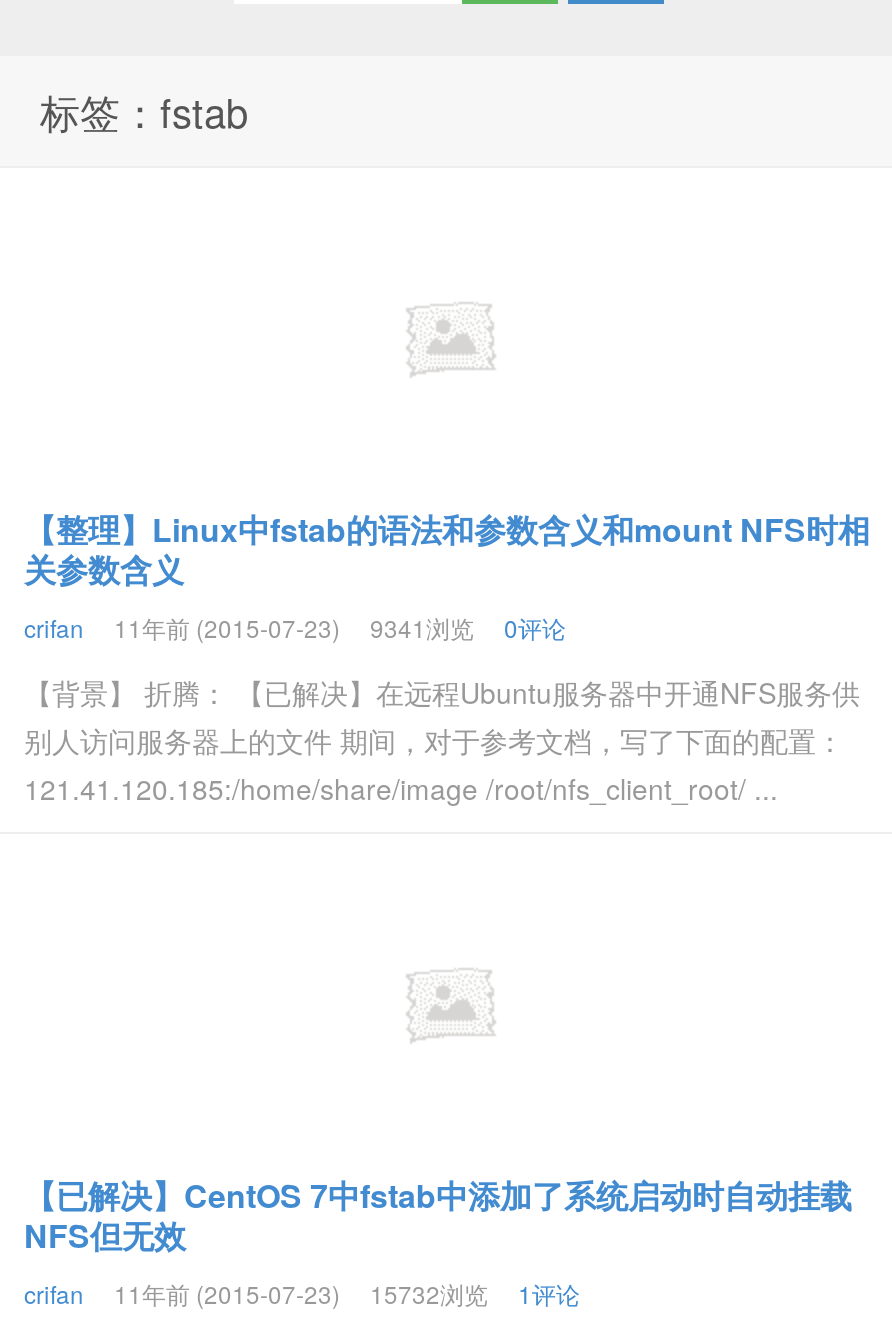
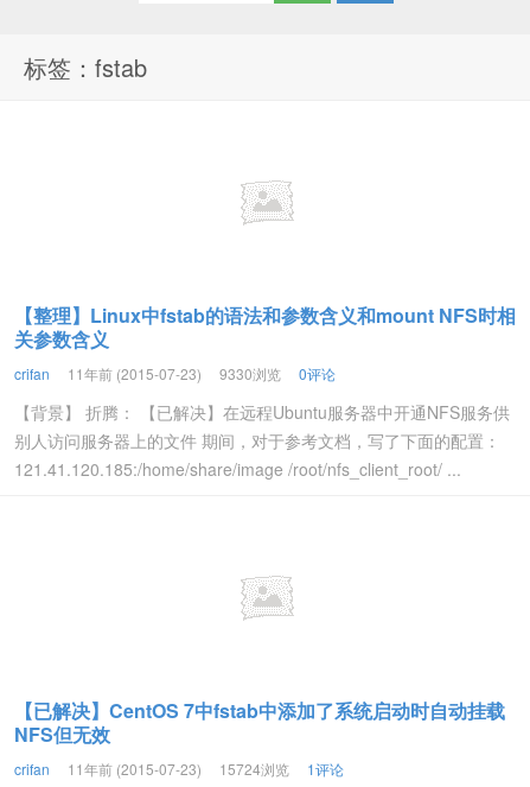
[24,610,566,644] crifan 11年前 (2015-07-23) 9341浏览 0评论 -> [14,363,336,383] crifan 11年前 (2015-07-23) 9330浏览 0评论
[24,1276,580,1310] crifan 11年前 (2015-07-23) 15732浏览 1评论 -> [14,759,344,779] crifan 11年前 (2015-07-23) 15724浏览 1评论

